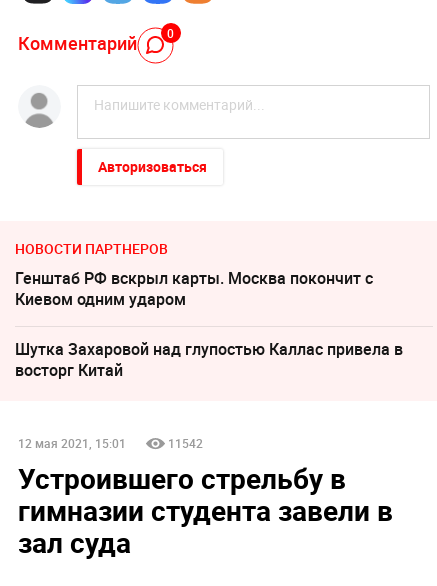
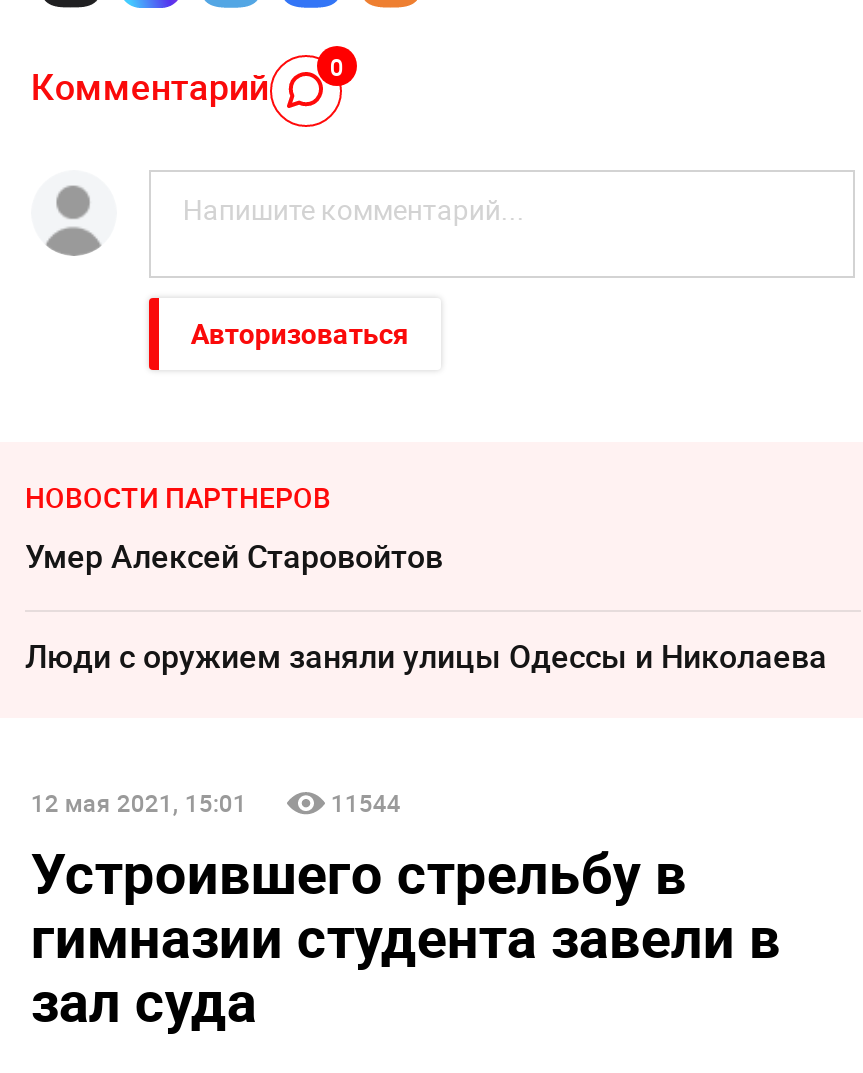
[15,267,373,310] Генштаб РФ вскрыл карты. Москва покончит с | Киевом одним ударом -> [25,533,443,577] Умер Алексeй Старовойтов
[15,338,403,381] Шутка Захаровой над глупостью Каллас привела в | восторг Китай -> [25,633,827,677] Люди с оружием заняли улицы Одессы и Николаева
[168,435,203,451] 11542 -> [331,787,401,819] 11544

